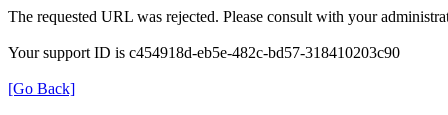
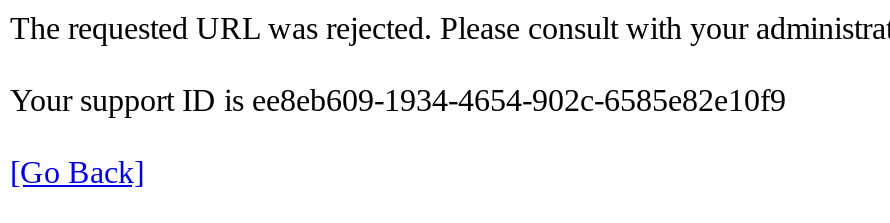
[8,44,400,61] Your support ID is c454918d-eb5e-482c-bd57-318410203c90 -> [10,83,786,117] Your support ID is ee8eb609-1934-4654-902c-6585e82e10f9

